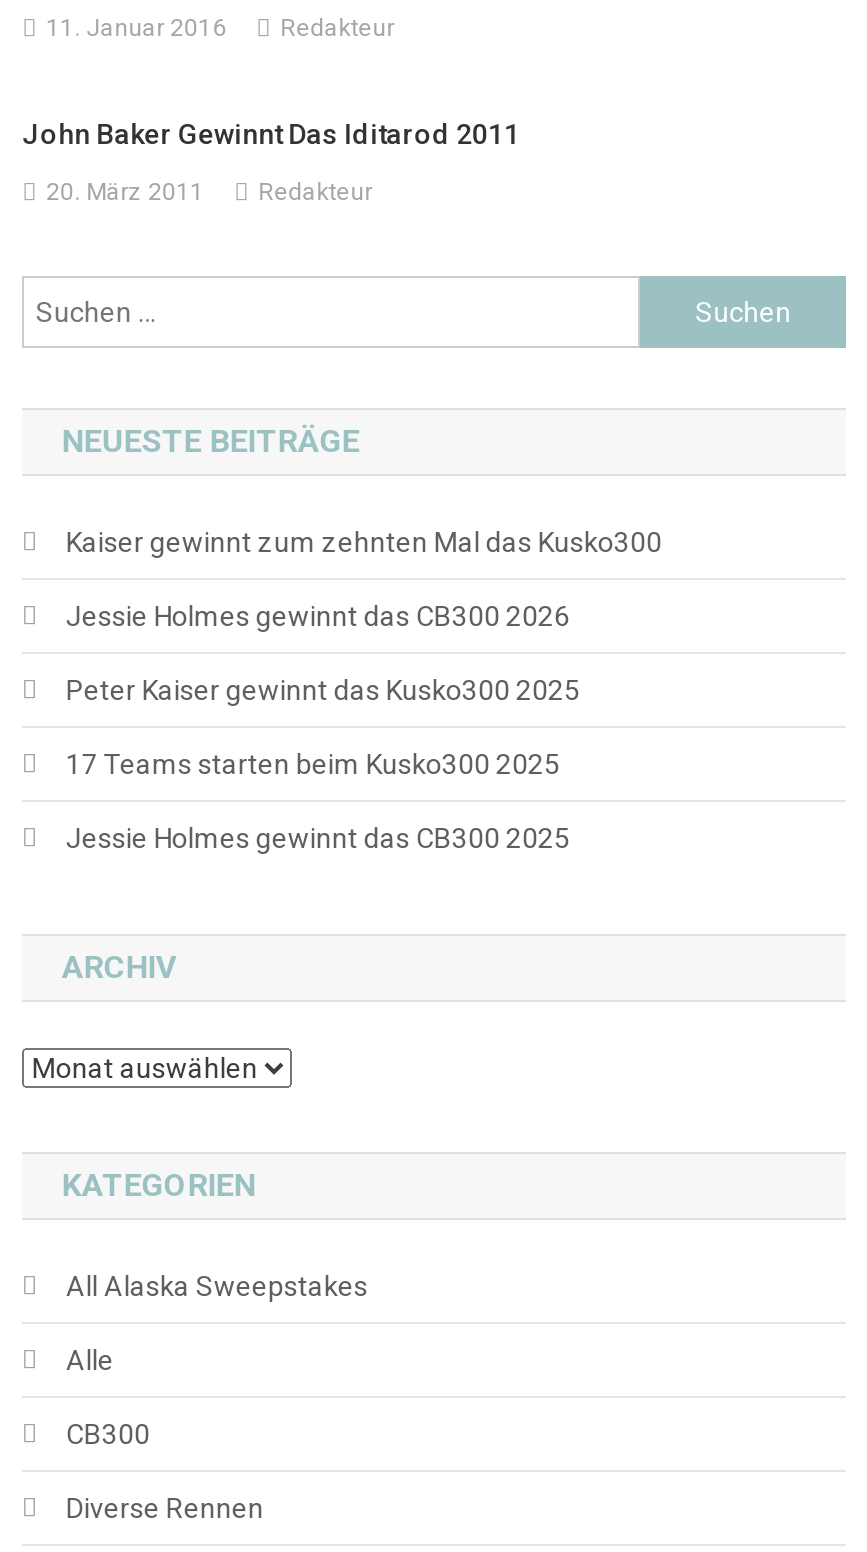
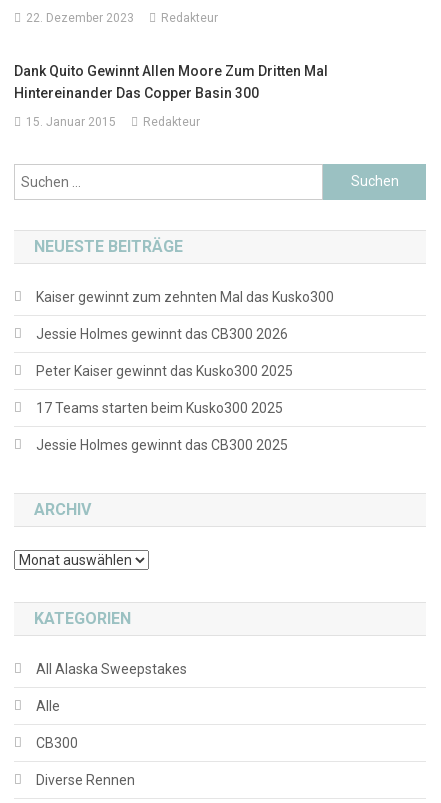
[46,14,394,42] 11. Januar 2016 Redakteur -> [26,11,218,25] 22. Dezember 2023 Redakteur
[22,118,520,150] John Baker Gewinnt Das Iditarod 2011 -> [14,63,328,101] Dank Quito Gewinnt Allen Moore Zum Dritten Mal | Hintereinander Das Copper Basin 300
[46,178,372,206] 20. März 2011 Redakteur -> [26,115,200,129] 15. Januar 2015 Redakteur

